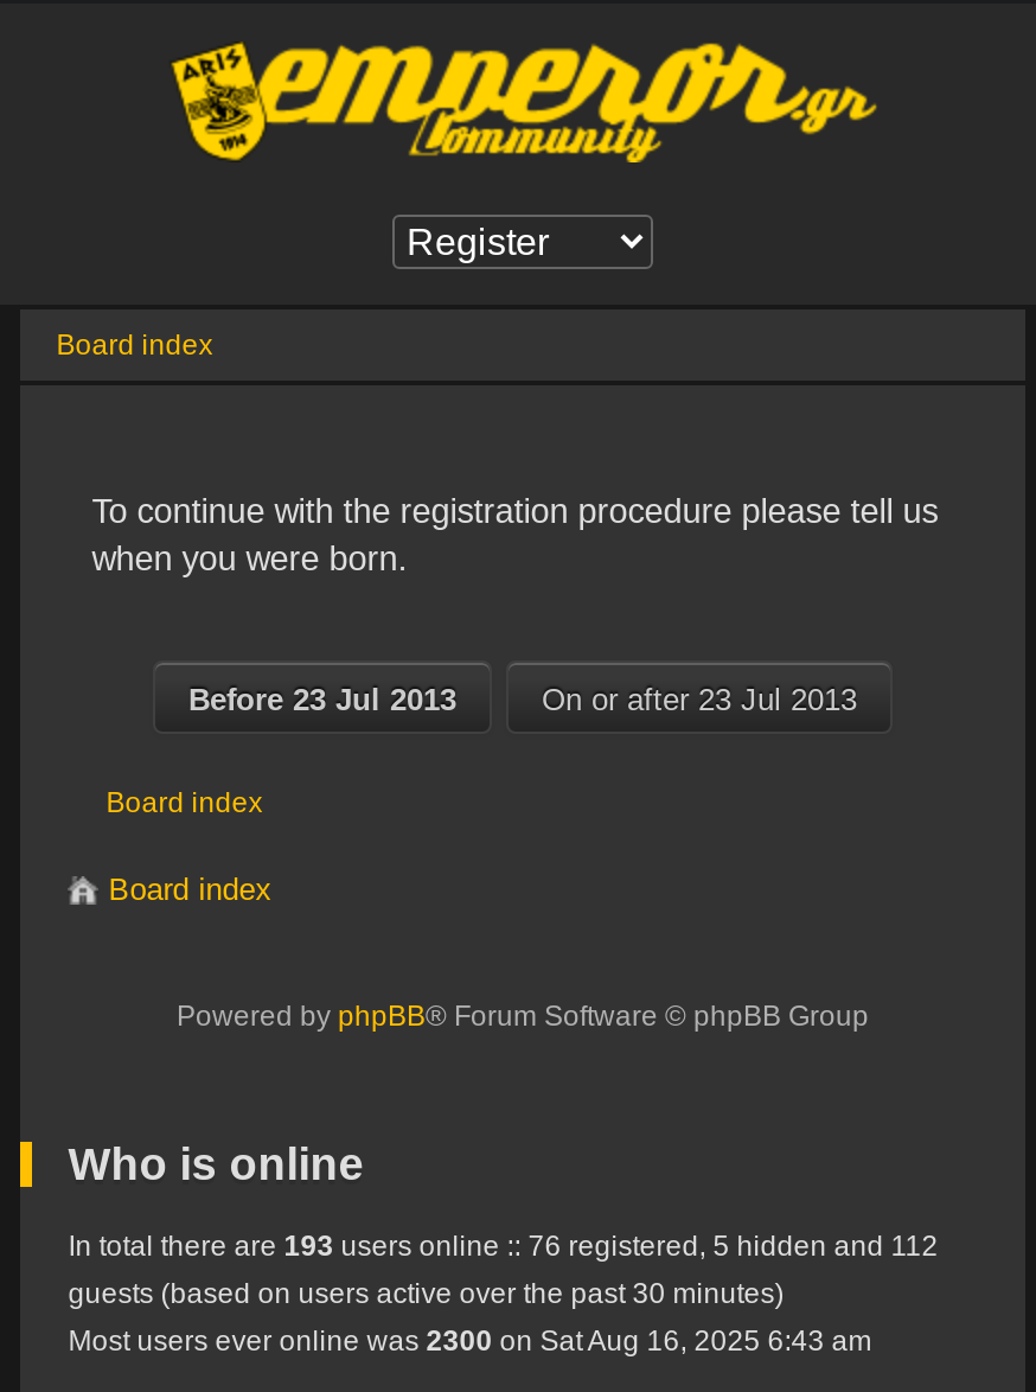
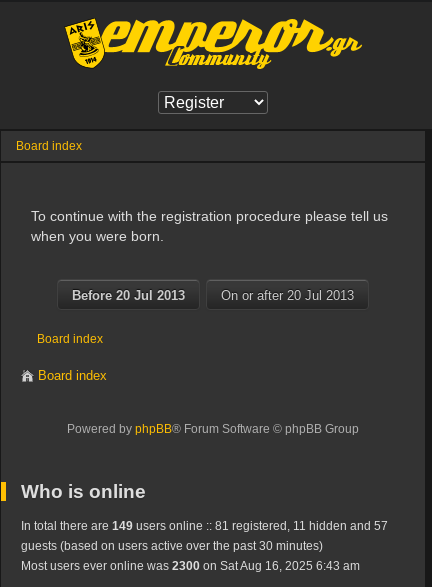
[188,683,456,718] Before 23 Jul 2013 -> [72,288,185,303] Before 20 Jul 2013
[542,683,857,718] On or after 23 Jul 2013 -> [221,288,354,303] On or after 20 Jul 2013
[68,1231,938,1264] In total there are 193 users online :: 76 registered, 5 hidden and 112 -> [21,519,388,533] In total there are 149 users online :: 81 registered, 11 hidden and 57

